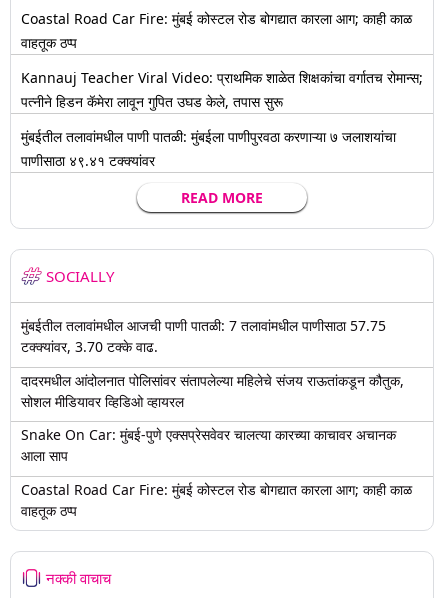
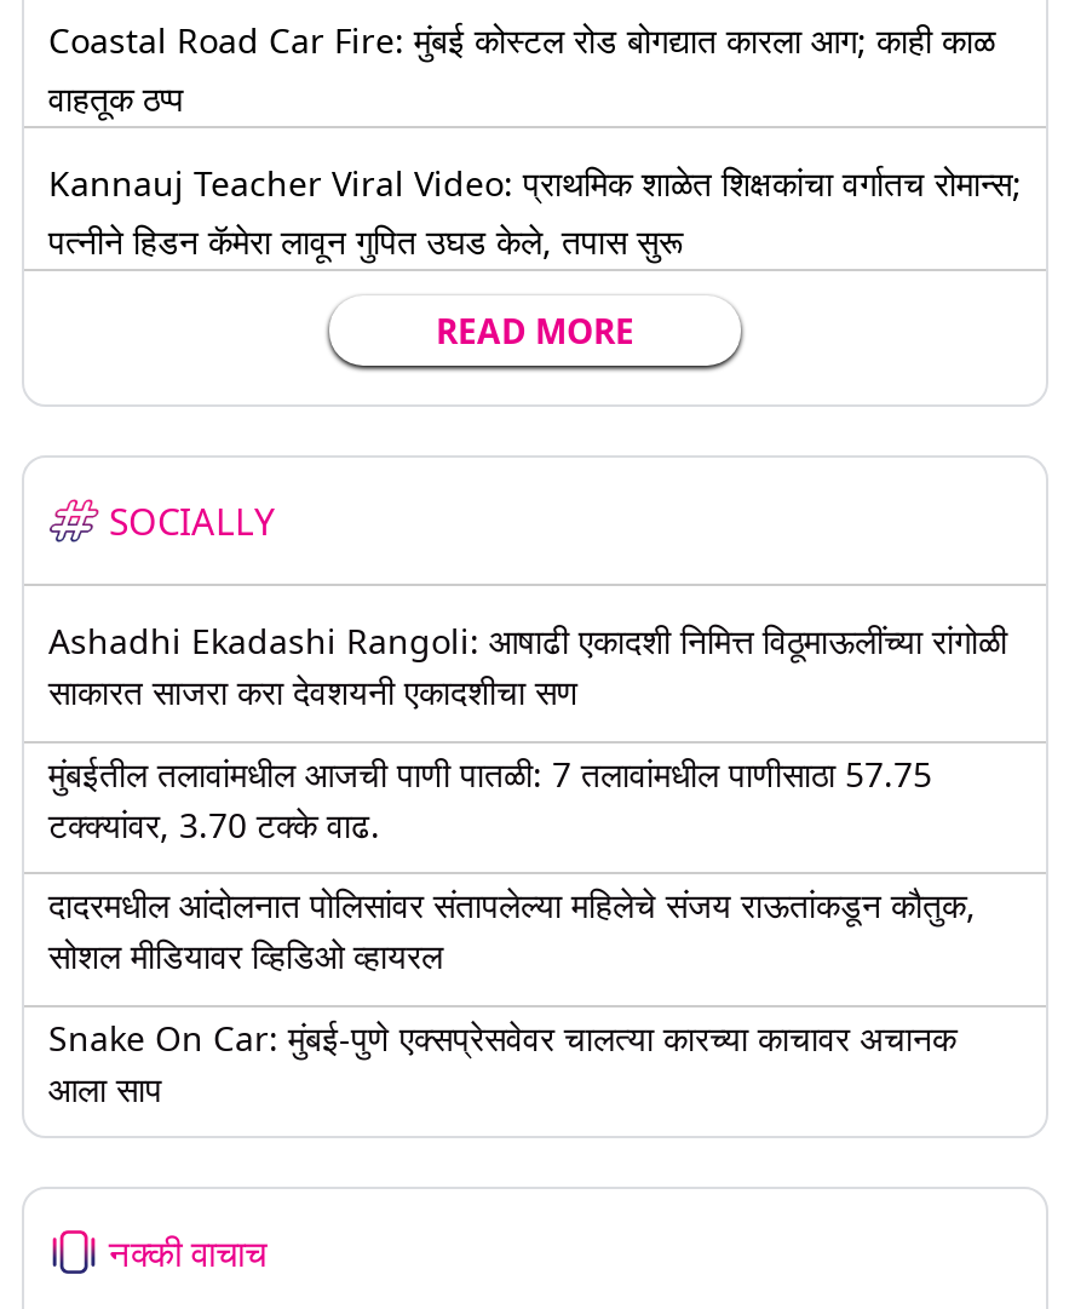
[21,127,396,170] मुंबईतील तलावांमधील पाणी पातळी: मुंबईला पाणीपुरवठा करणाऱ्या ७ जलाशयांचा | पाणीसाठा ४९.४१ टक्क्यांवर -> none
none -> [48,618,1007,714] Ashadhi Ekadashi Rangoli: आषाढी एकादशी निमित्त विठूमाऊलींच्या रांगोळी | साकारत साजरा करा देवशयनी एकादशीचा सण
[21,479,412,519] Coastal Road Car Fire: मुंबई कोस्टल रोड बोगद्यात कारला आग; काही काळ | वाहतूक ठप्प -> none

